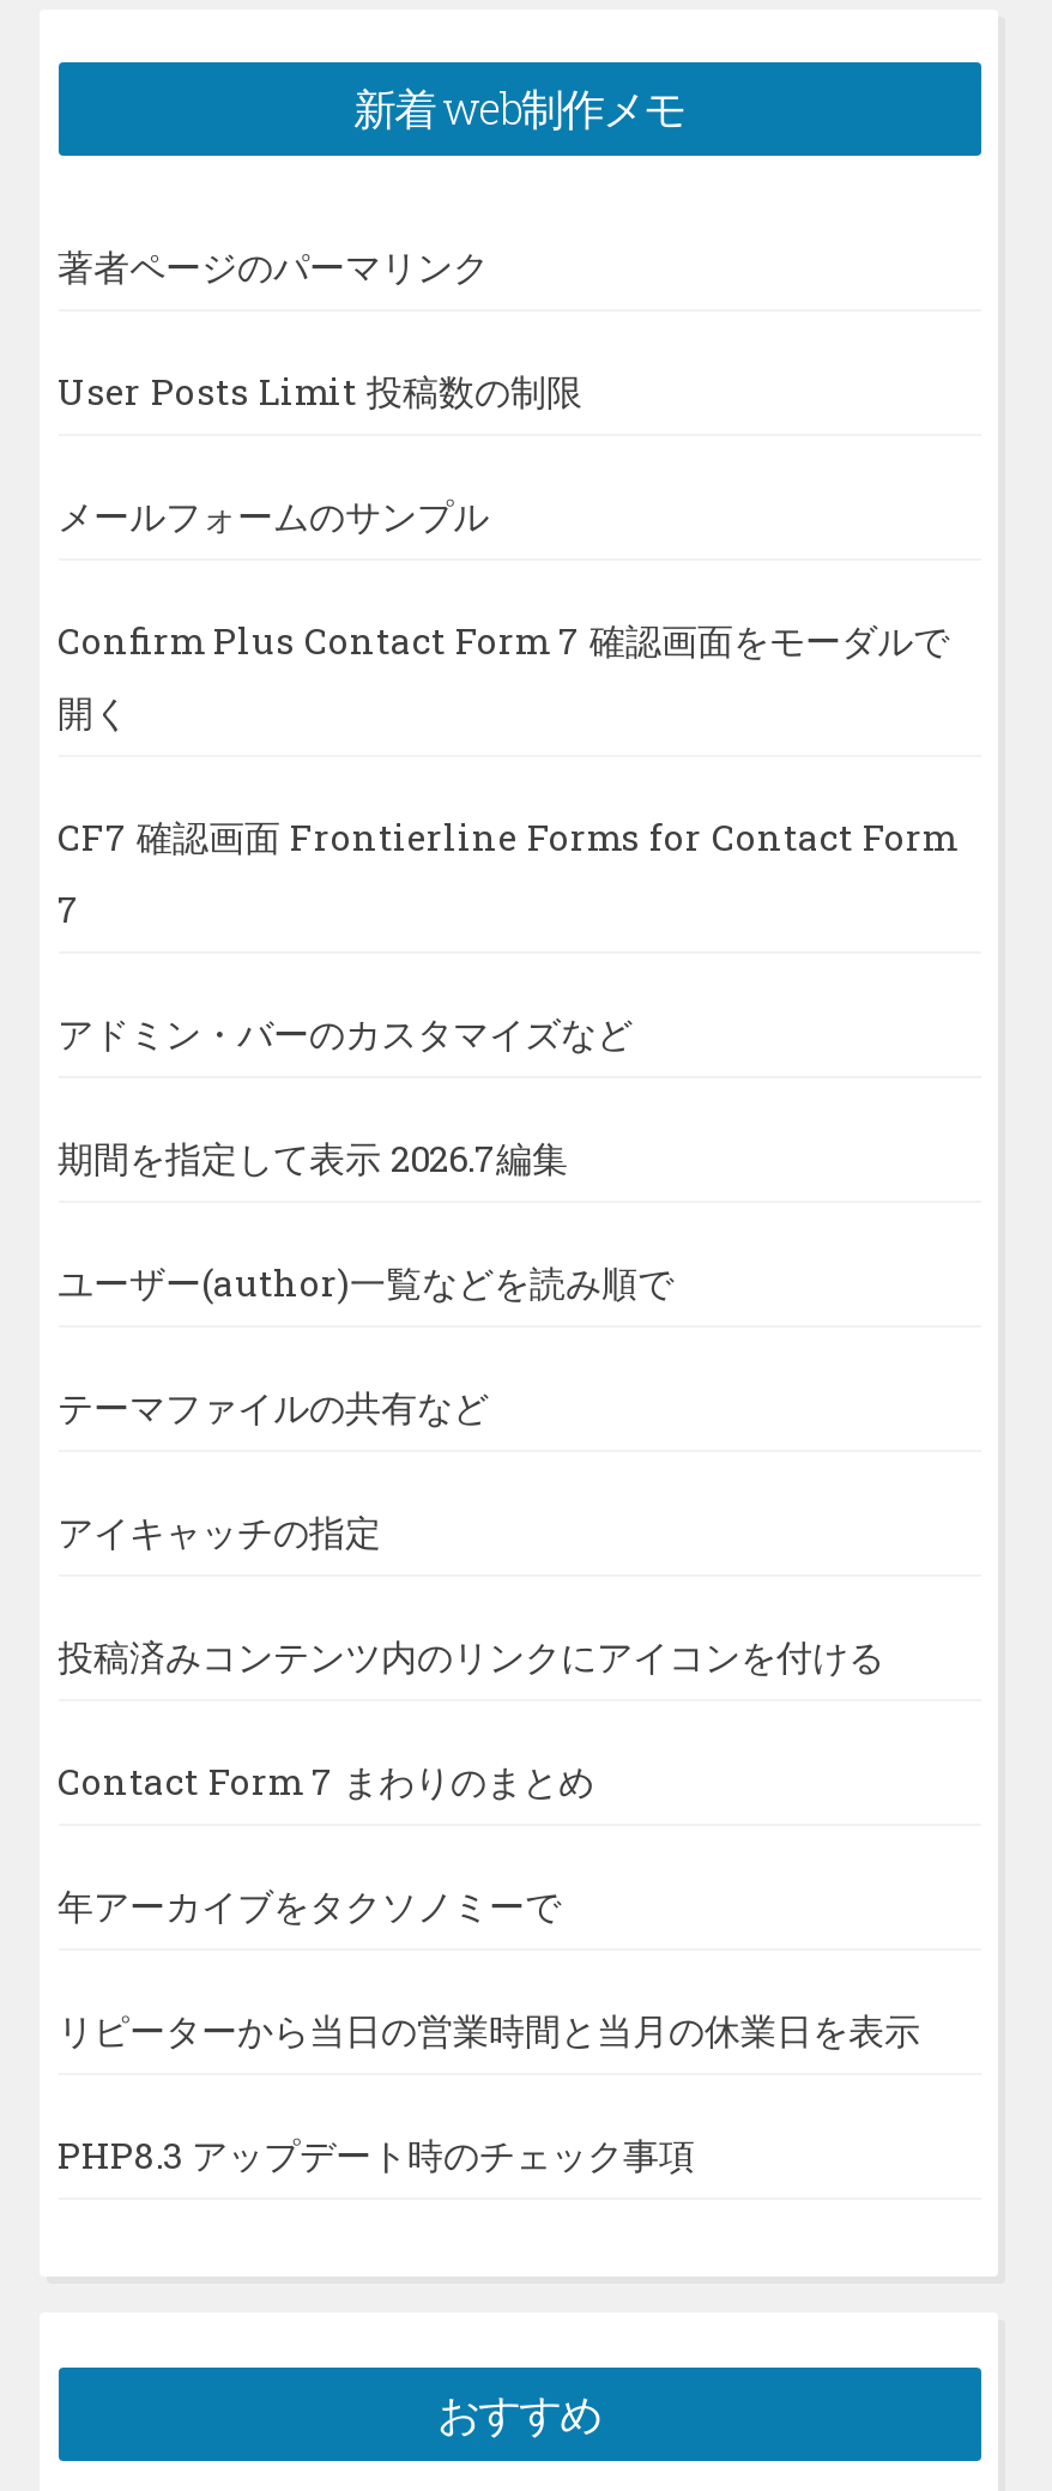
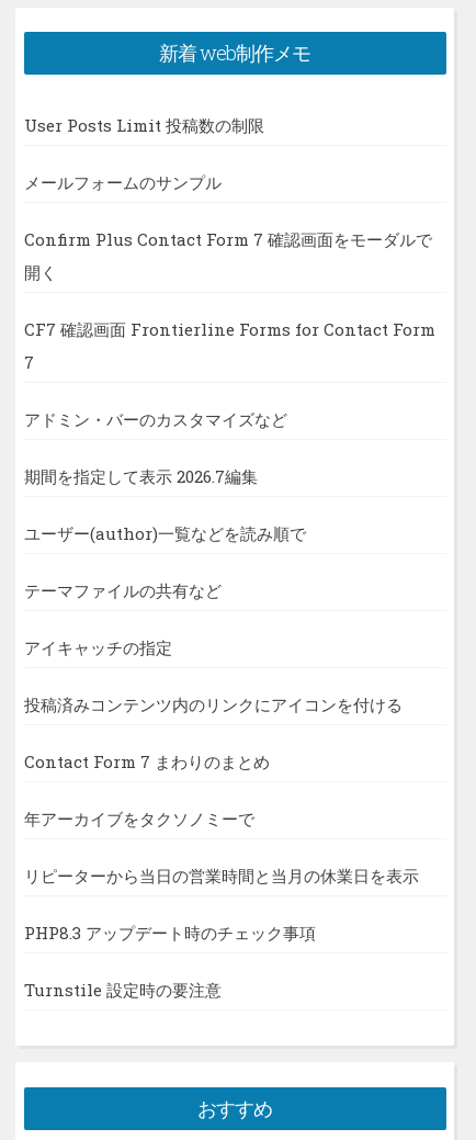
[58,242,489,289] 著者ページのパーマリンク -> none
moved [58,366,956,2178] -> [24,114,435,943]: User Posts Limit 投稿数の制限 | メールフォームのサンプル | Confirm Plus Contact Form 7 確認画面をモーダルで | ... | リピーターから当日の営業時間と当月の休業日を表示 | PHP8.3 アップデート時のチェック事項
none -> [24,978,221,1000] Turnstile 設定時の要注意

